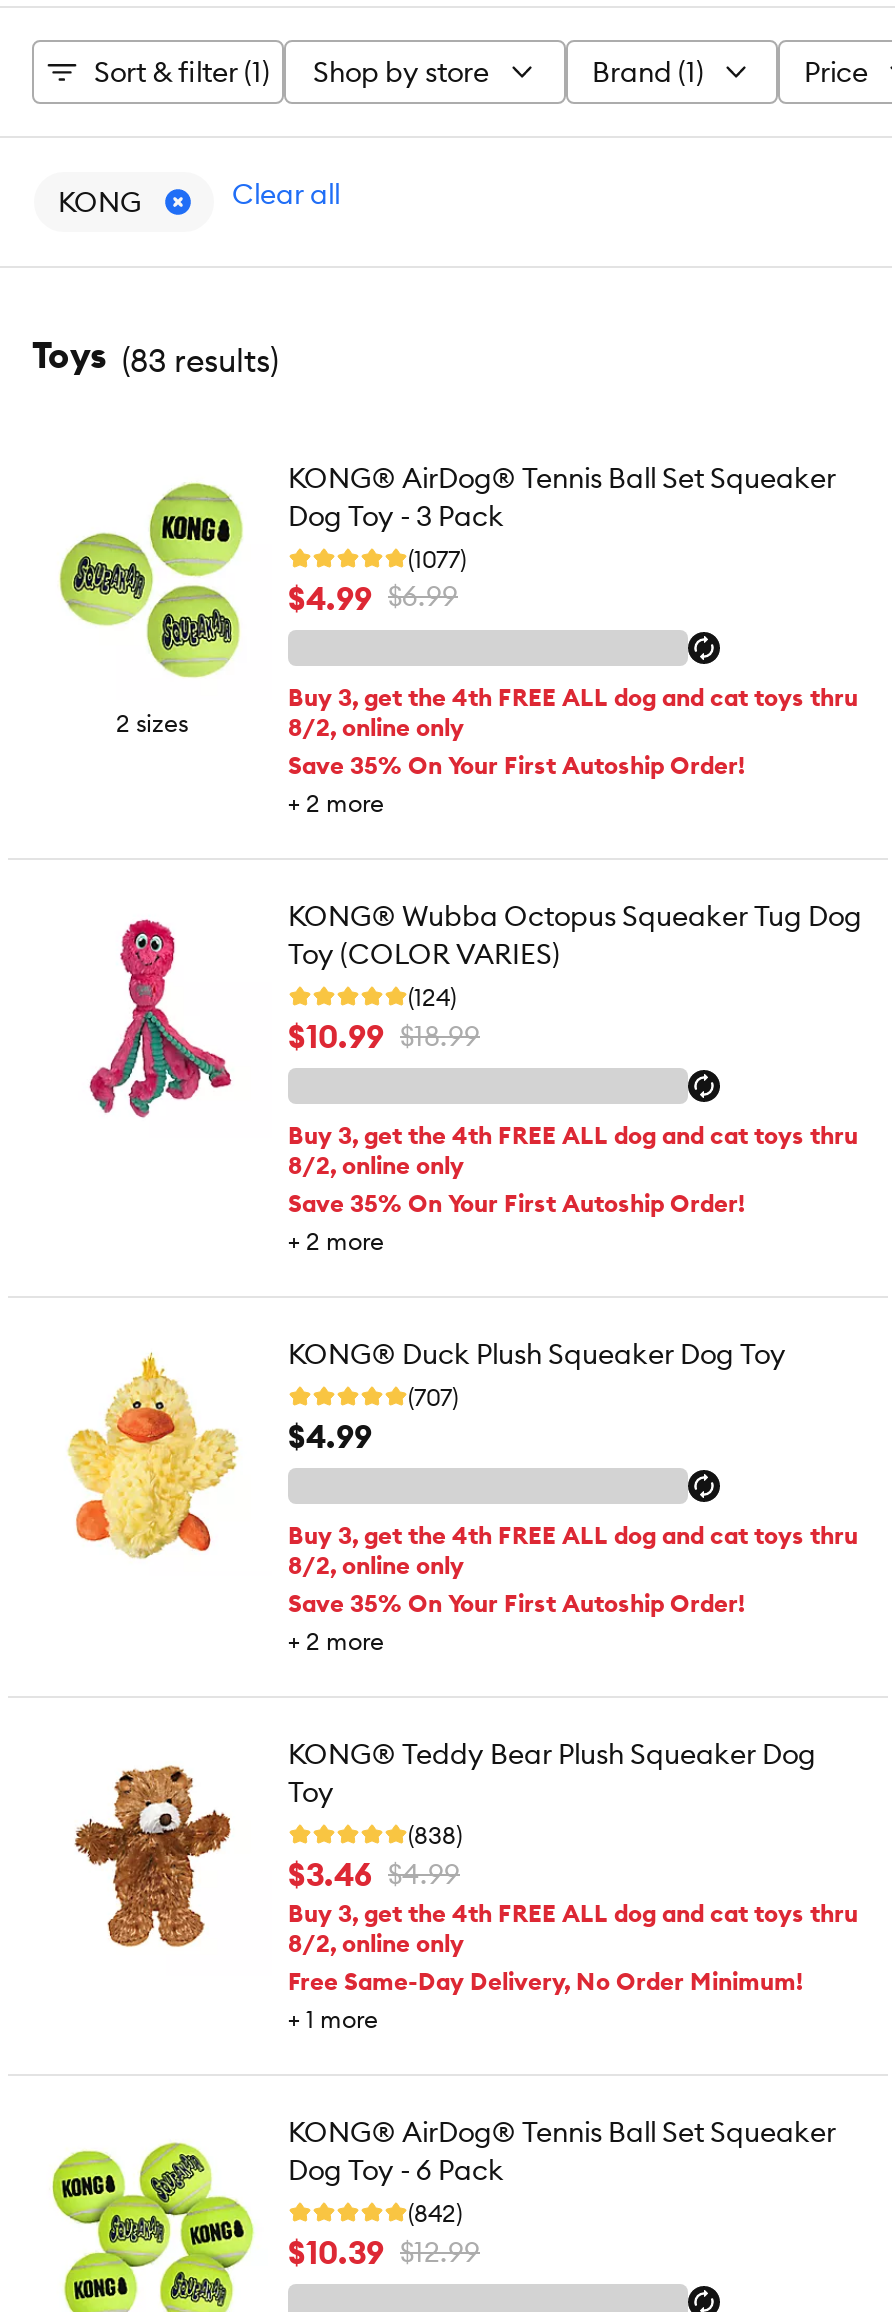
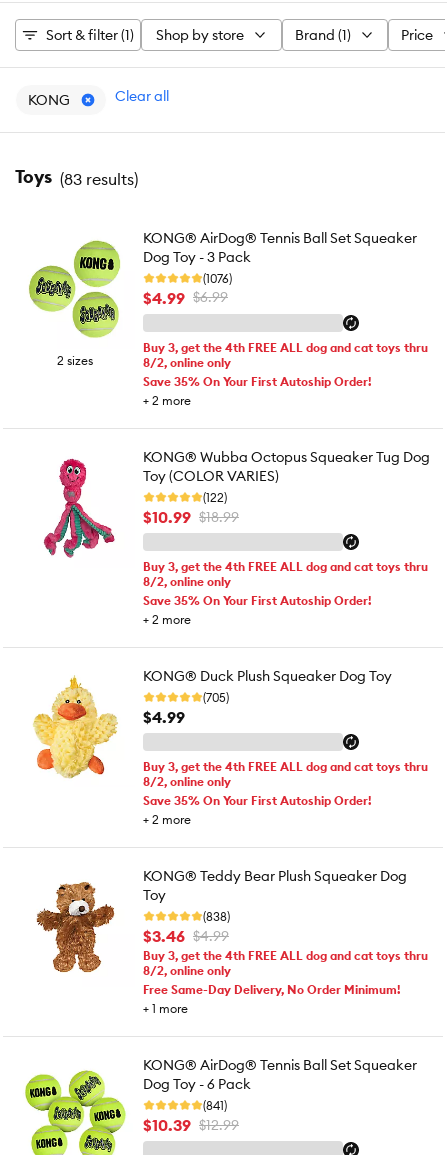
[408,543,466,573] (1077) -> [203,270,232,285] (1076)
[408,981,456,1011] (124) -> [203,489,227,504] (122)
[408,1381,458,1411] (707) -> [203,689,229,704] (705)
[408,2197,462,2227] (842) -> [203,1097,227,1112] (841)

